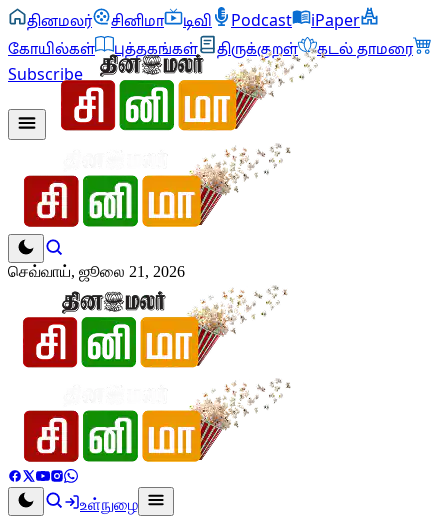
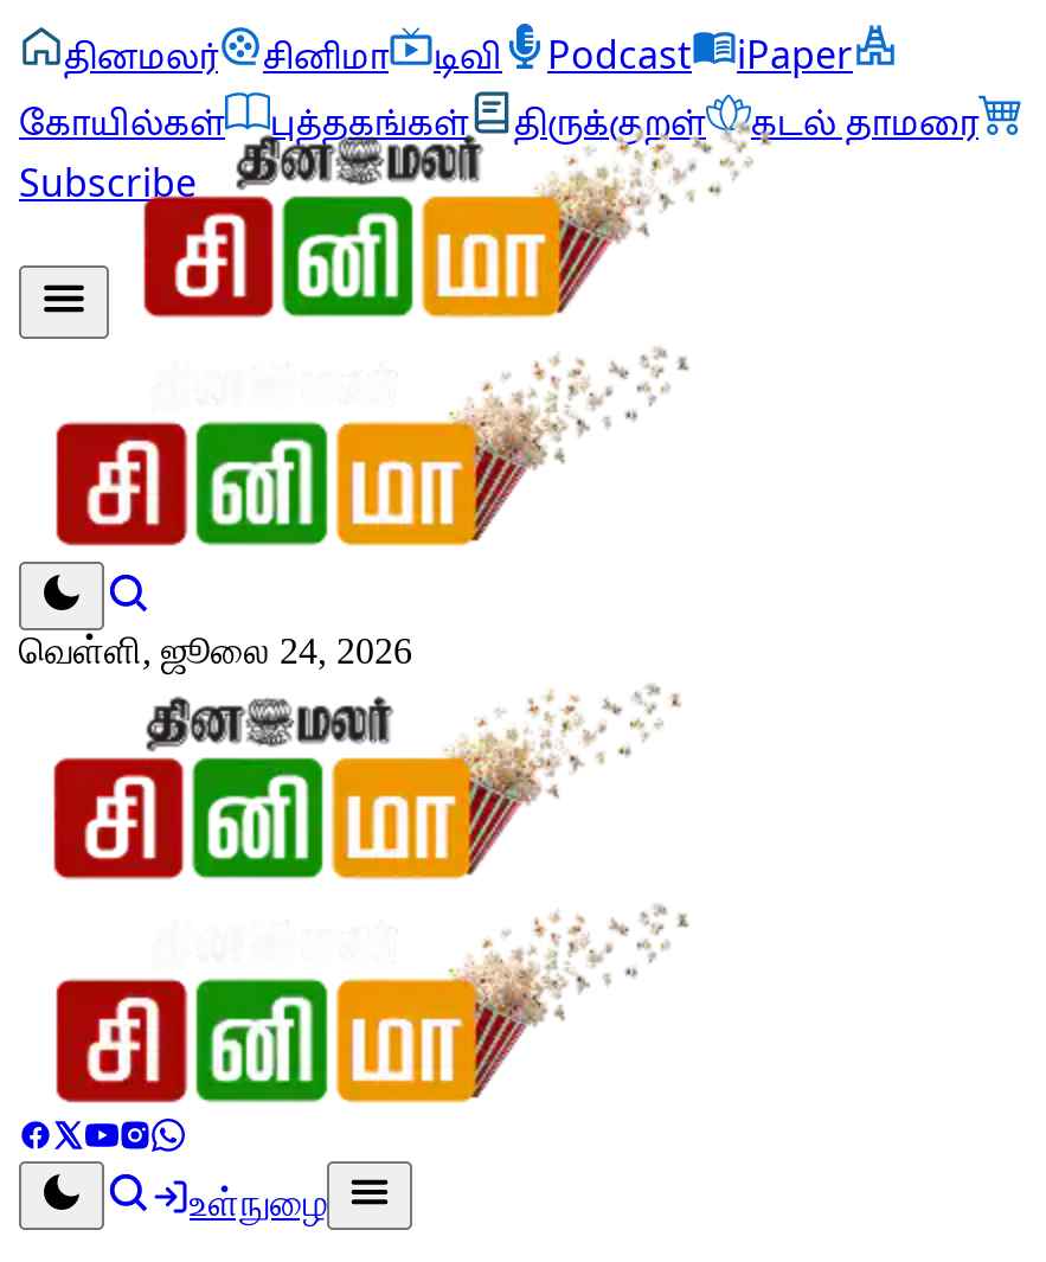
[8,263,185,280] செவ்வாய், ஜூலை 21, 2026 -> [19,630,412,671] வெள்ளி, ஜூலை 24, 2026

